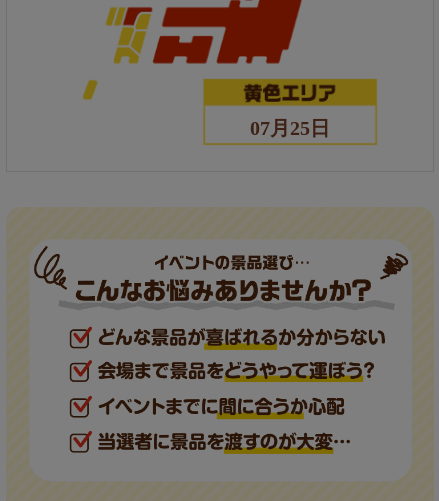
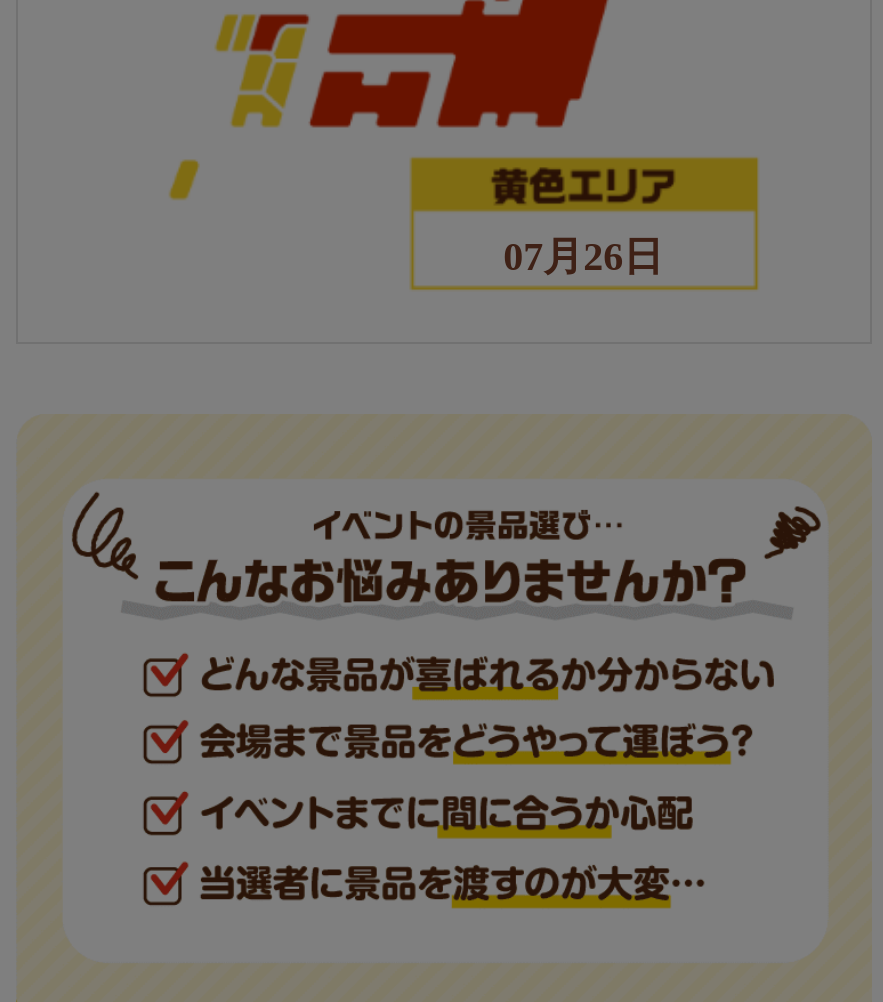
[250,117,330,139] 07月25日 -> [503,235,663,279] 07月26日

